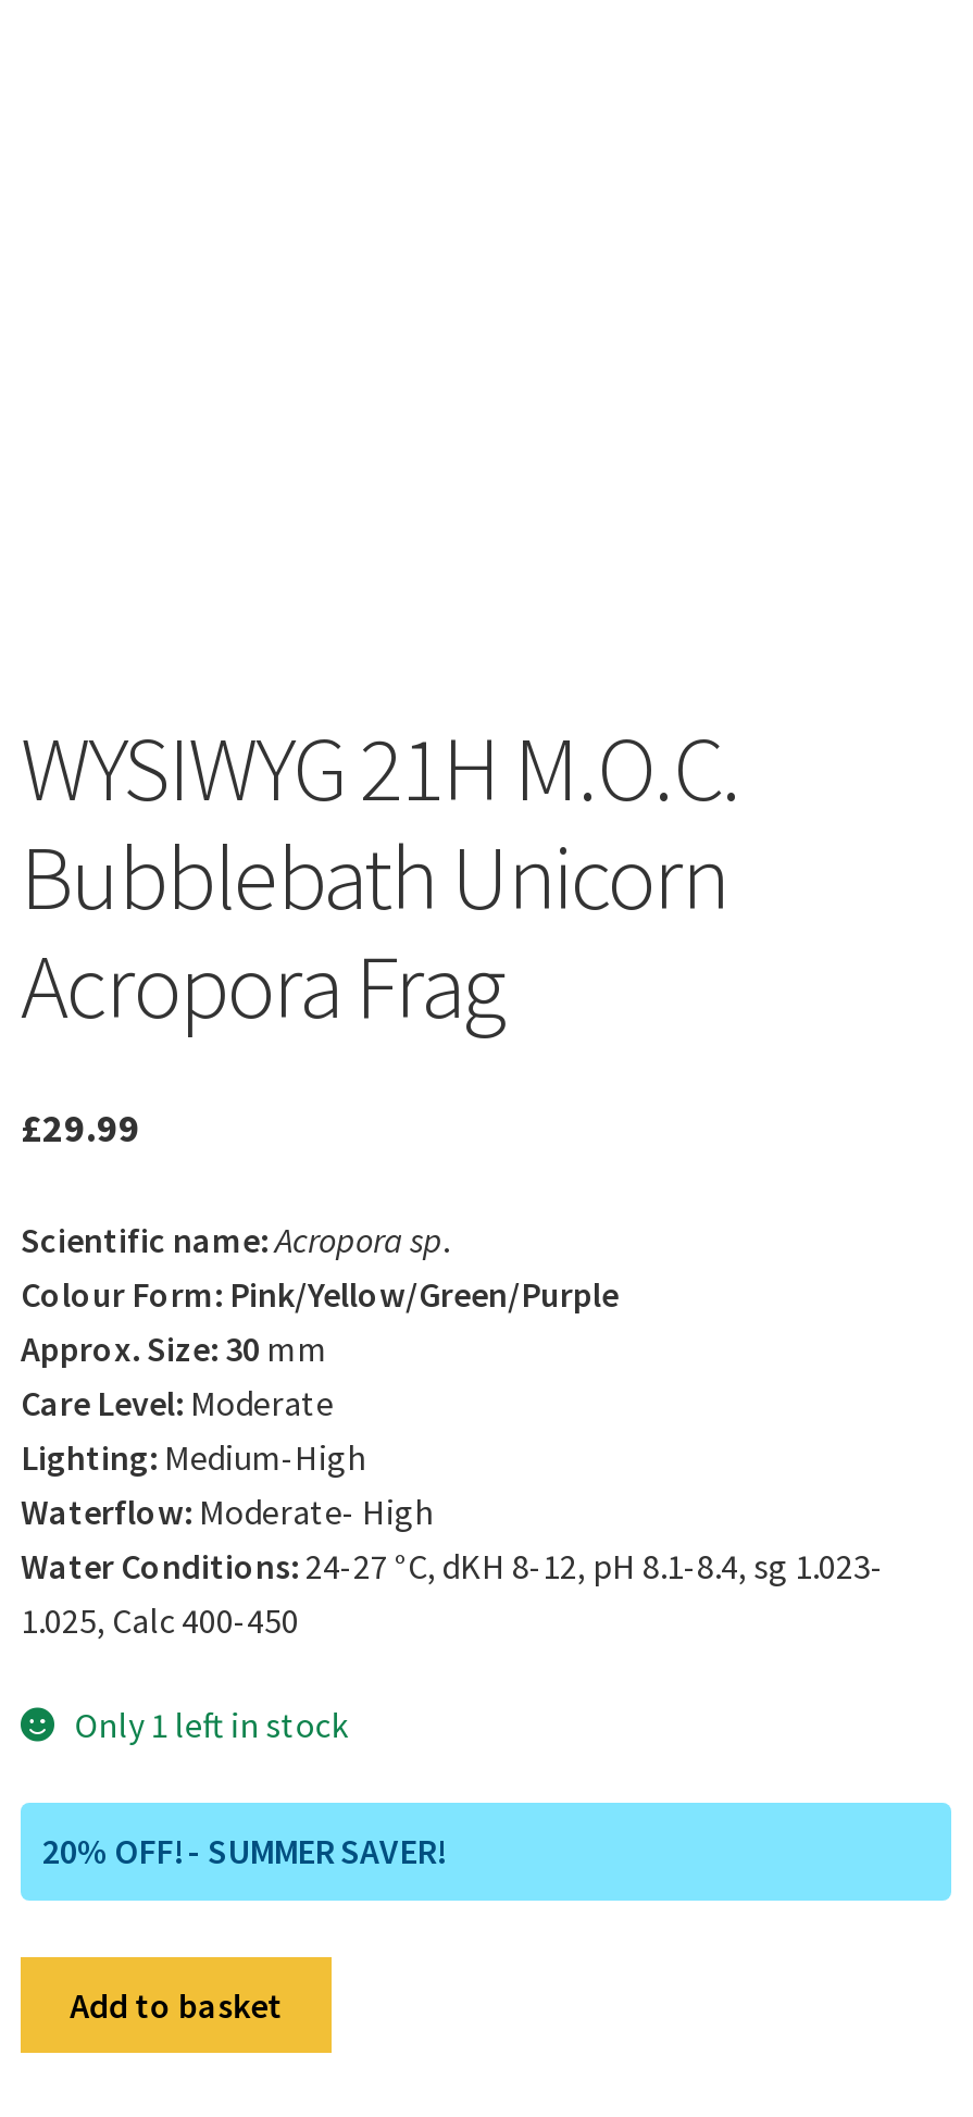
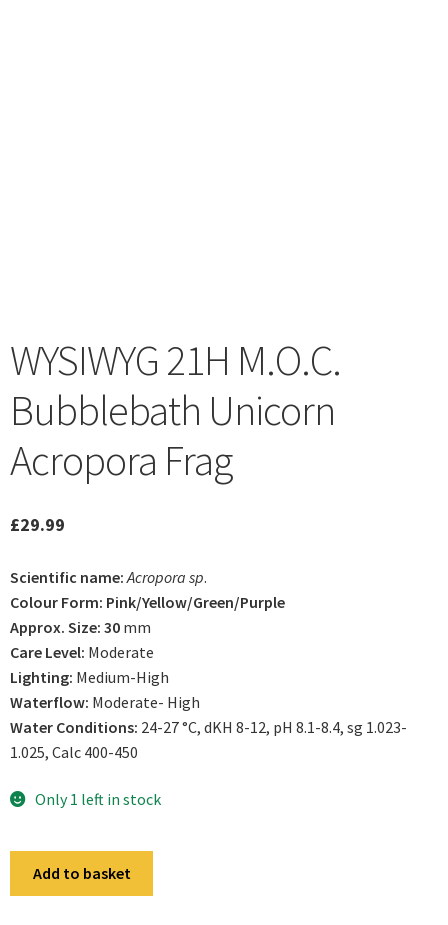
[42,1828,445,1872] 20% OFF! - SUMMER SAVER! -> none

